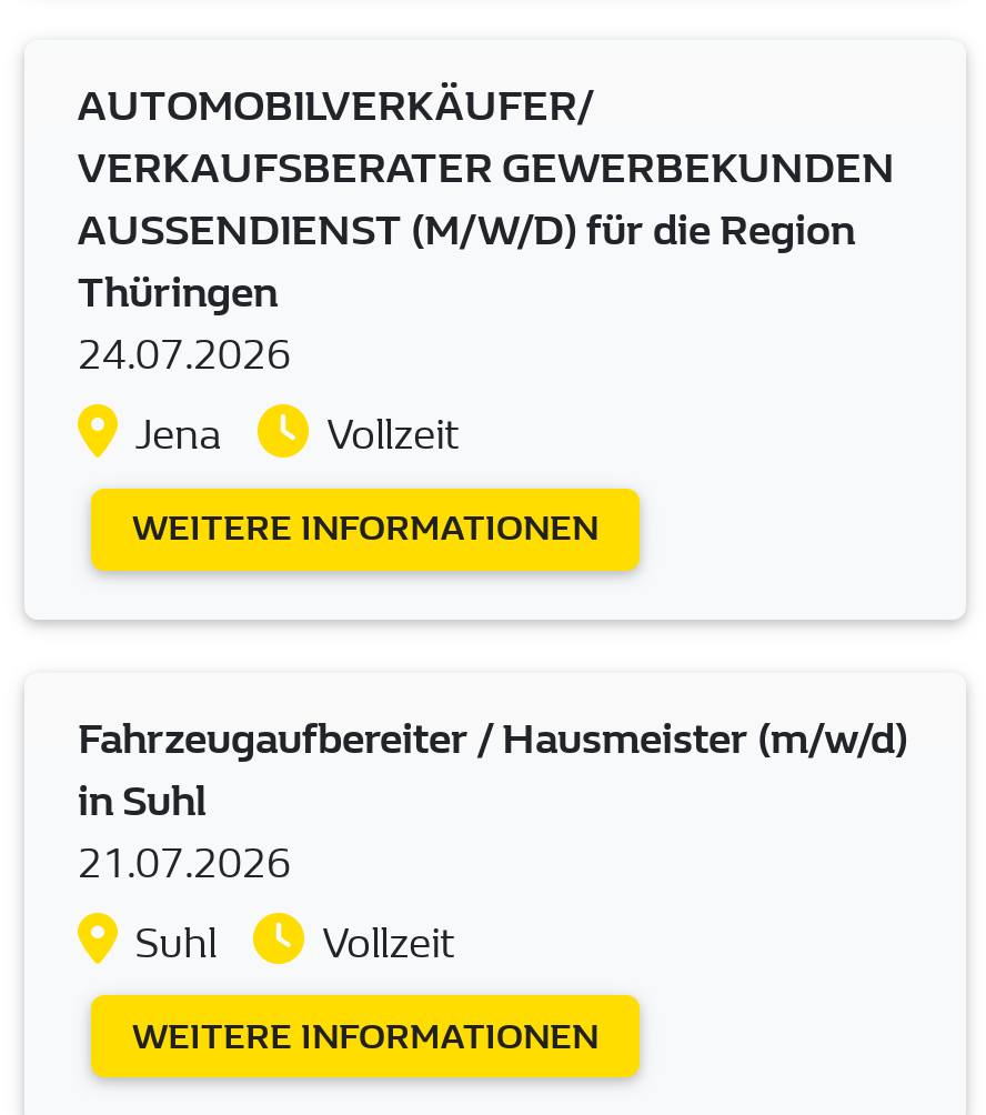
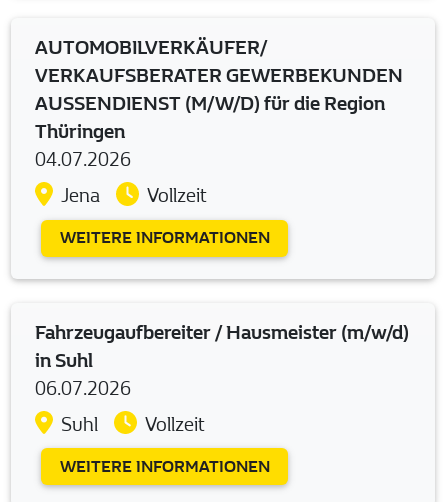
[78,332,291,381] 24.07.2026 -> [35,149,131,171] 04.07.2026
[78,840,291,888] 21.07.2026 -> [35,378,131,400] 06.07.2026

